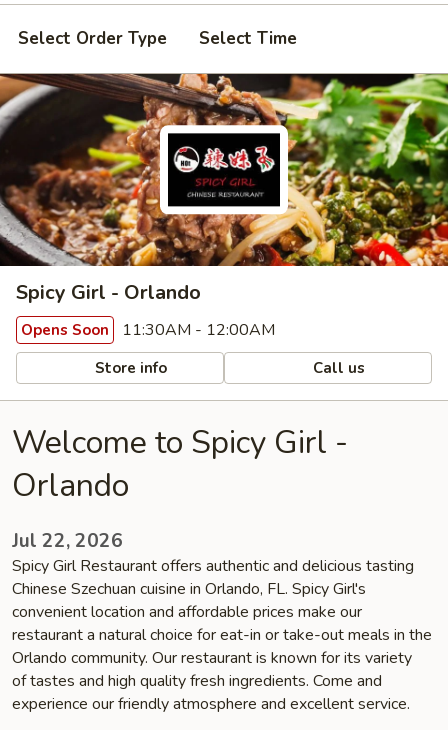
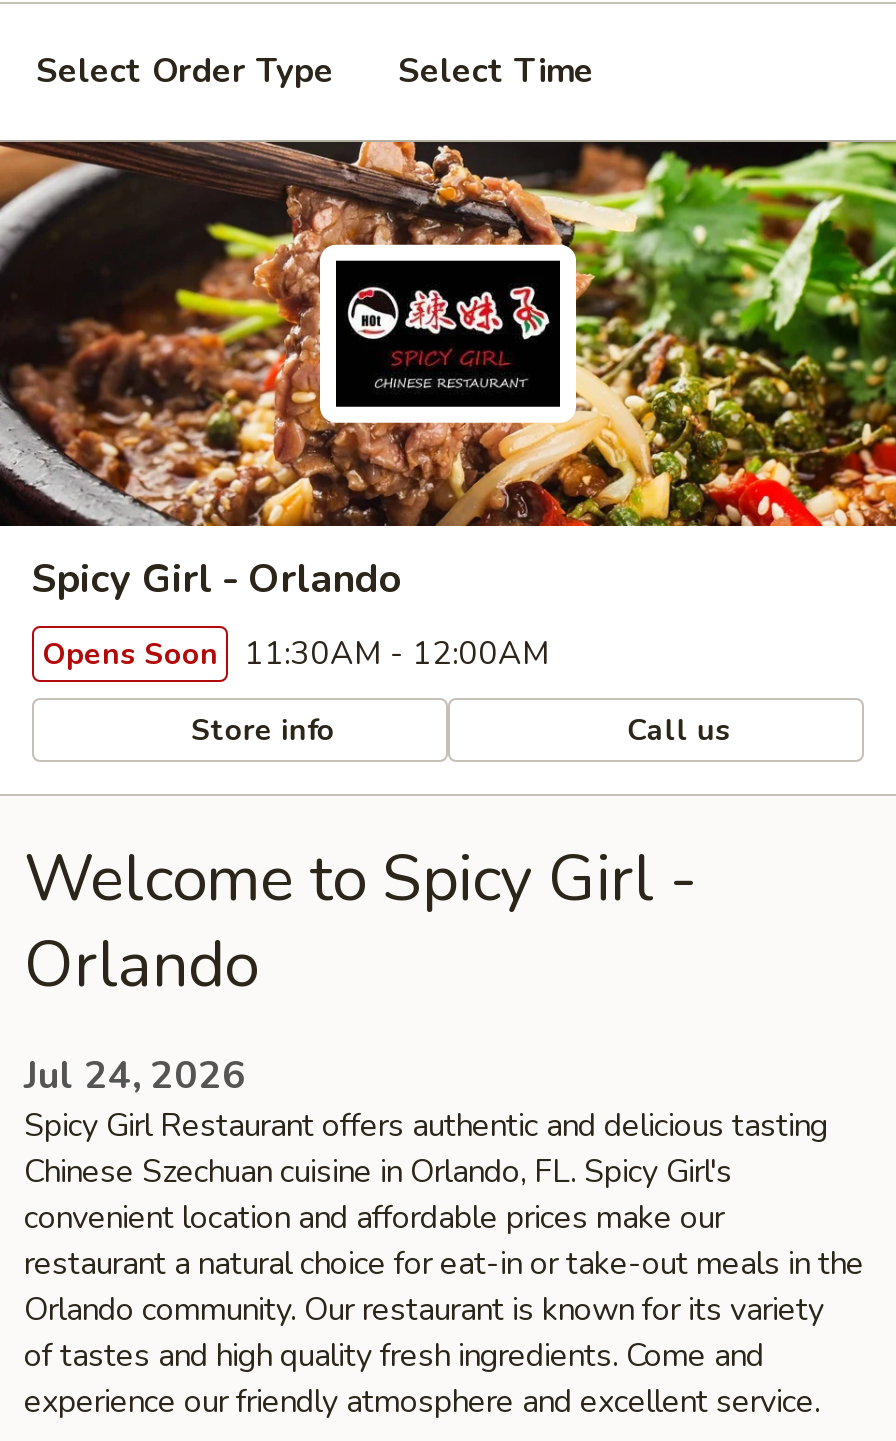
[12,528,123,554] Jul 22, 2026 -> [24,1050,246,1102] Jul 24, 2026

